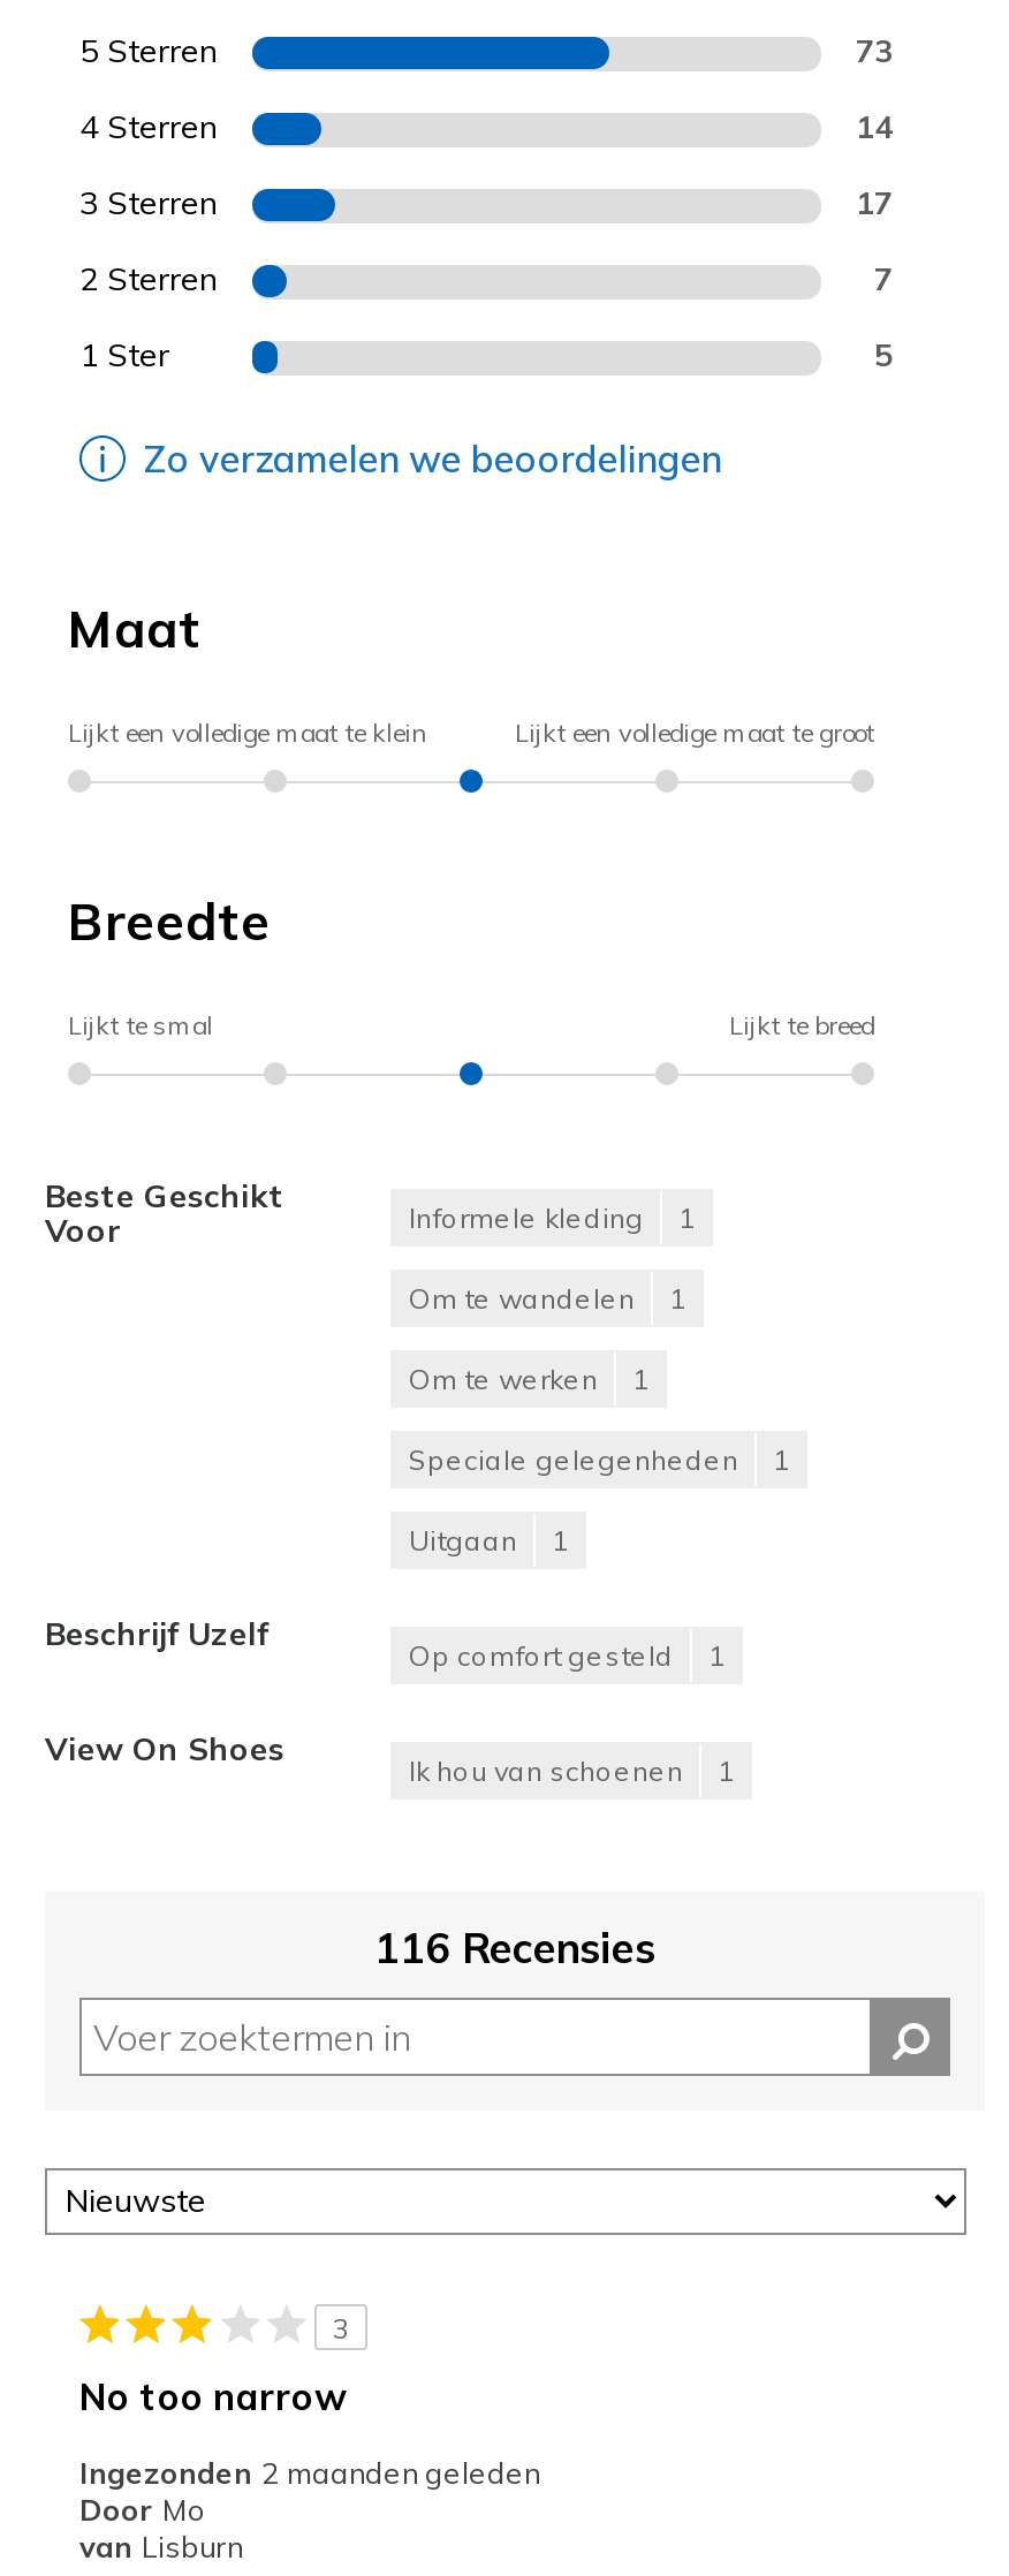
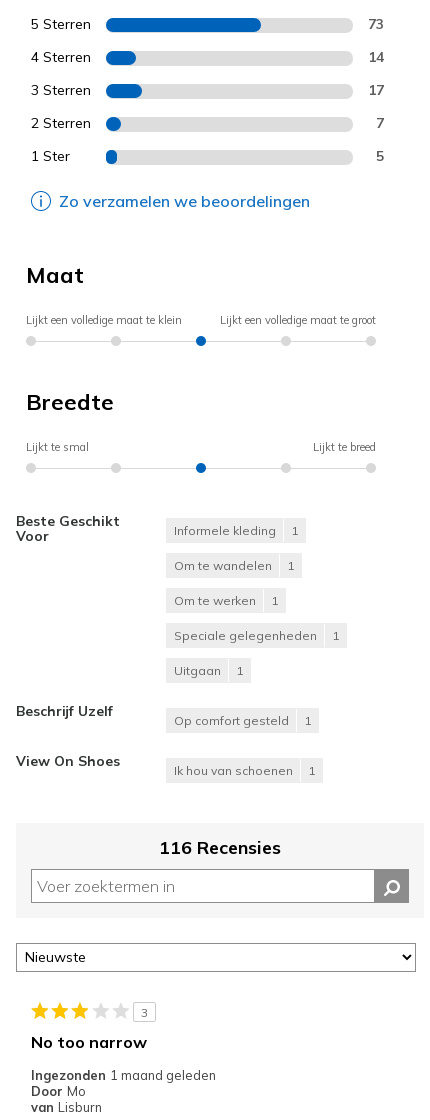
[79,2453,540,2490] Ingezonden 2 maanden geleden -> [31,1067,216,1083] Ingezonden 1 maand geleden

